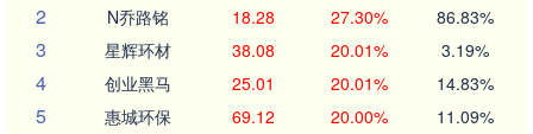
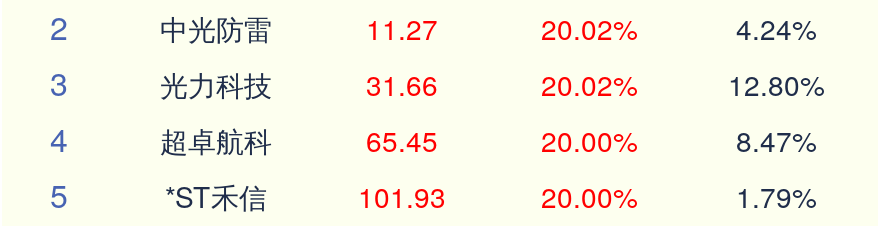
[107,5,493,29] N乔路铭 | 18.28 | 27.30% | 86.83% -> [160,9,816,49] 中光防雷 | 11.27 | 20.02% | 4.24%
[105,38,488,62] 星辉环材 | 38.08 | 20.01% | 3.19% -> [160,65,824,105] 光力科技 | 31.66 | 20.02% | 12.80%
[105,72,493,95] 创业黑马 | 25.01 | 20.01% | 14.83% -> [160,121,816,161] 超卓航科 | 65.45 | 20.00% | 8.47%
[105,105,274,129] 惠城环保 | 69.12 -> [165,177,446,217] *ST禾信 | 101.93
[436,105,493,129] 11.09% -> [736,177,816,217] 1.79%

